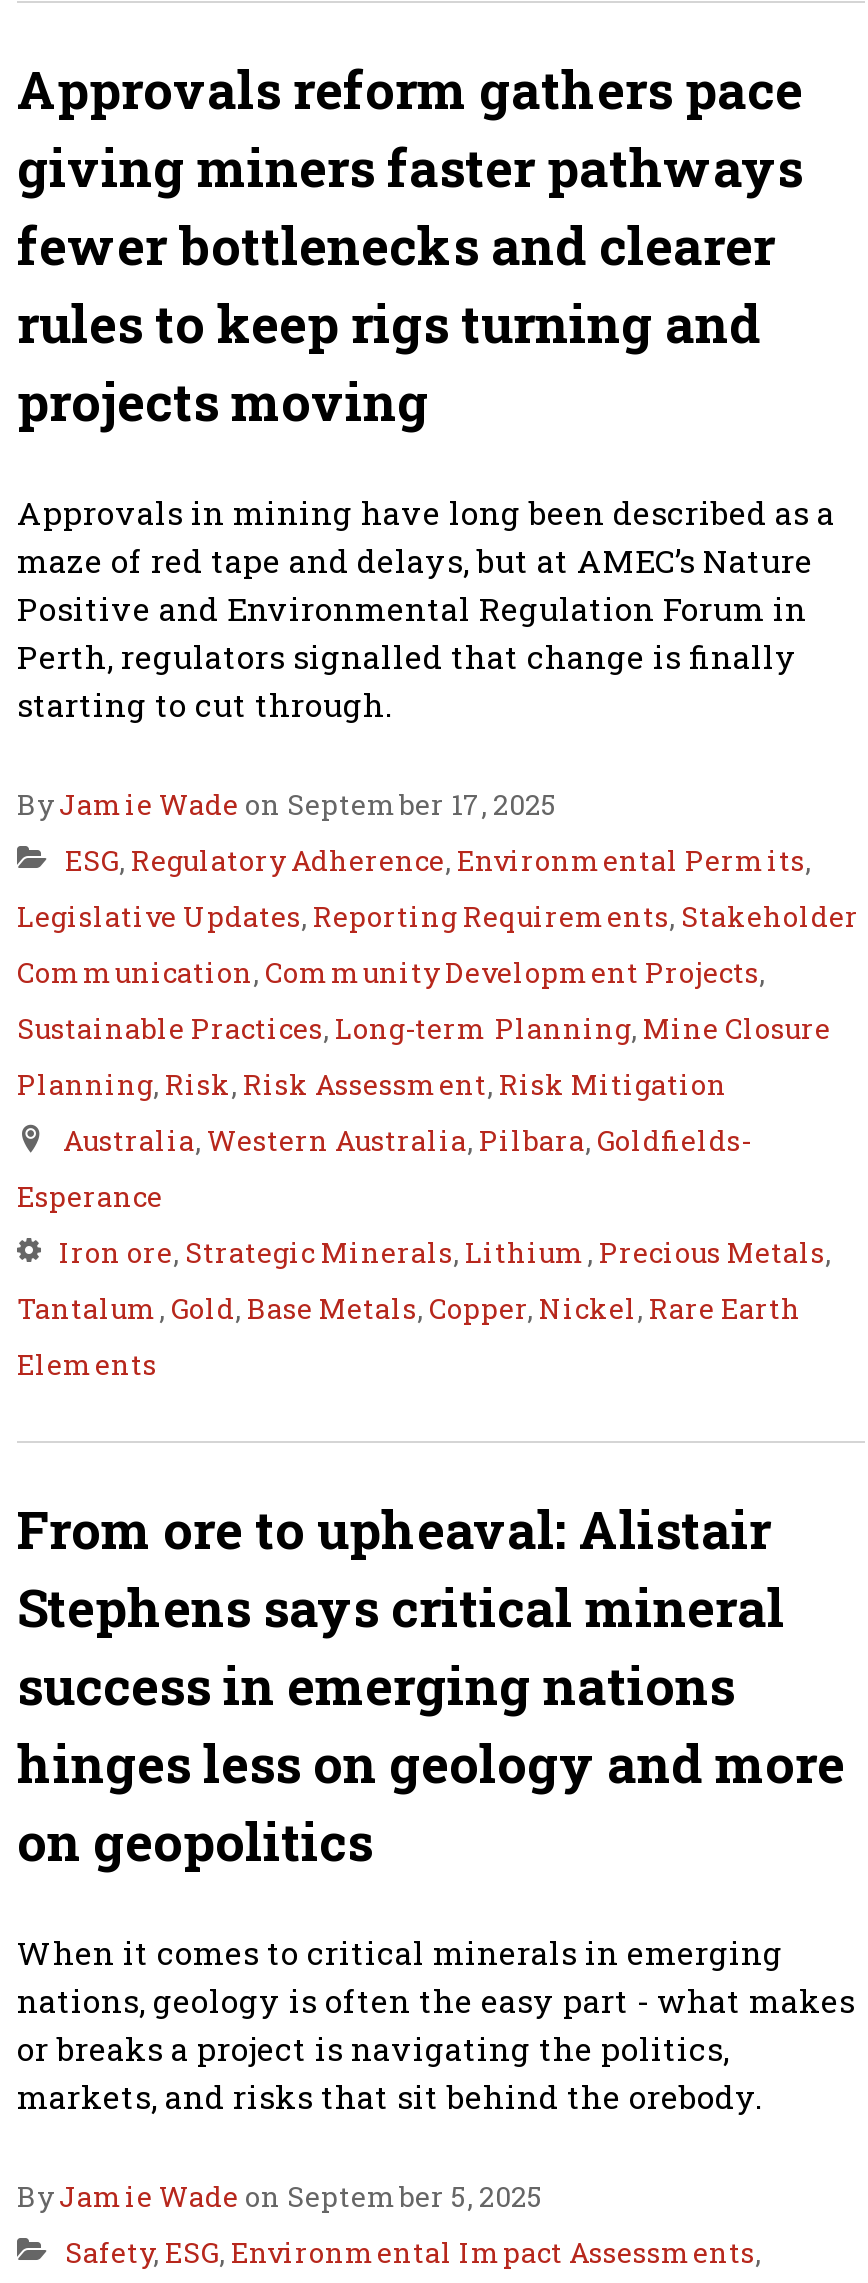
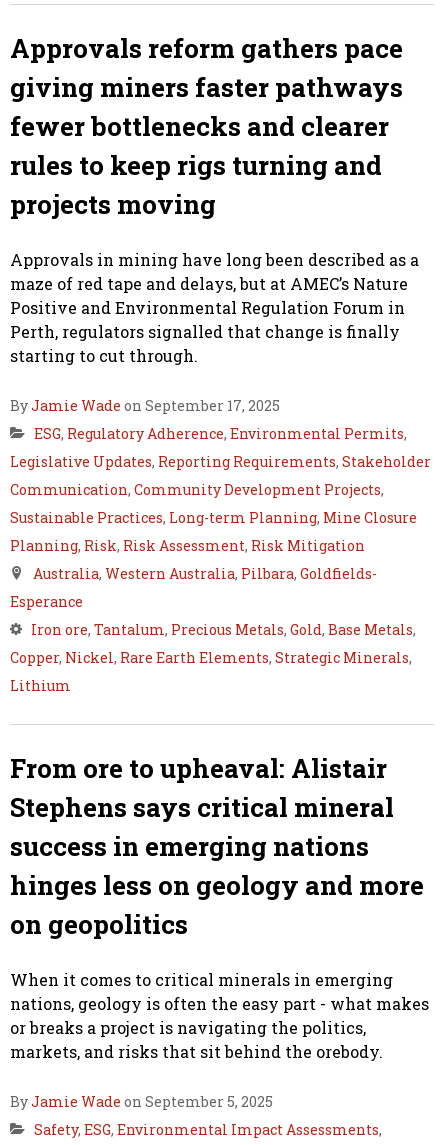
[59,1233,831,1271] Iron ore, Strategic Minerals, Lithium, Precious Metals, -> [31,620,416,639] Iron ore, Tantalum, Precious Metals, Gold, Base Metals,
[17,1289,801,1327] Tantalum, Gold, Base Metals, Copper, Nickel, Rare Earth -> [10,648,412,667] Copper, Nickel, Rare Earth Elements, Strategic Minerals,
[17,1345,157,1383] Elements -> [10,676,71,695] Lithium

